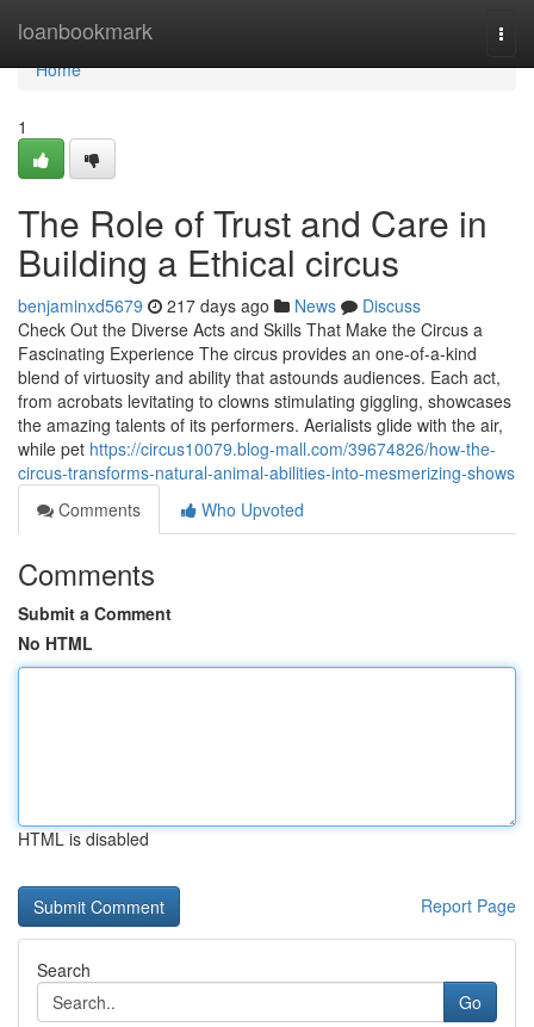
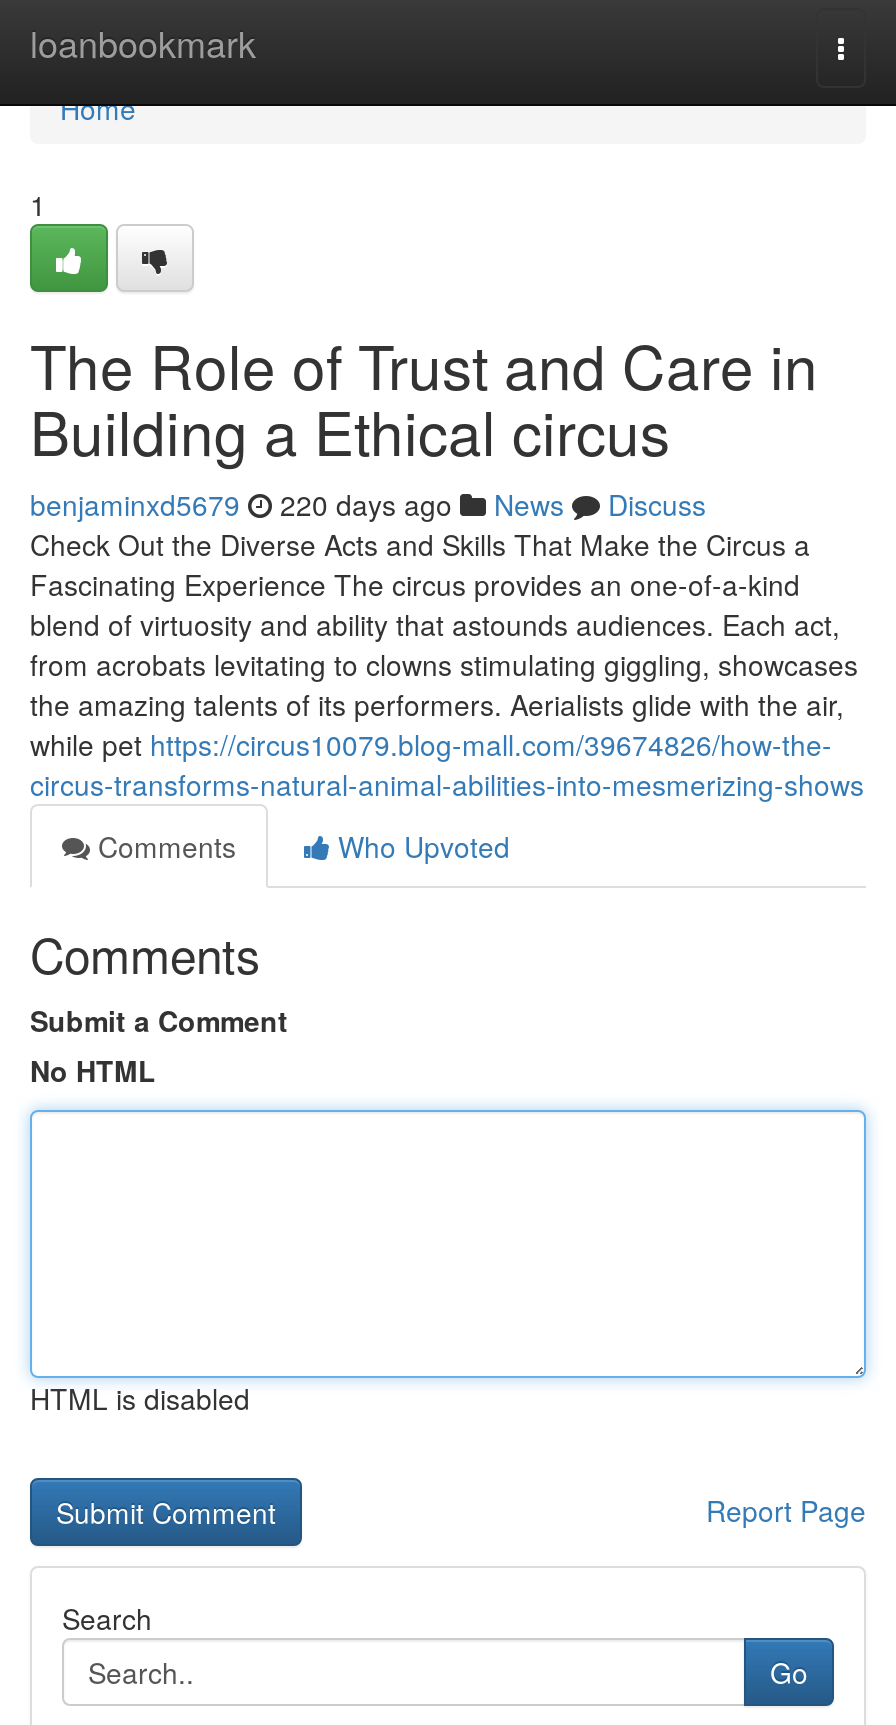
[18,293,421,317] benjaminxd5679 217 days ago News Discuss -> [30,484,706,524] benjaminxd5679 220 days ago News Discuss

